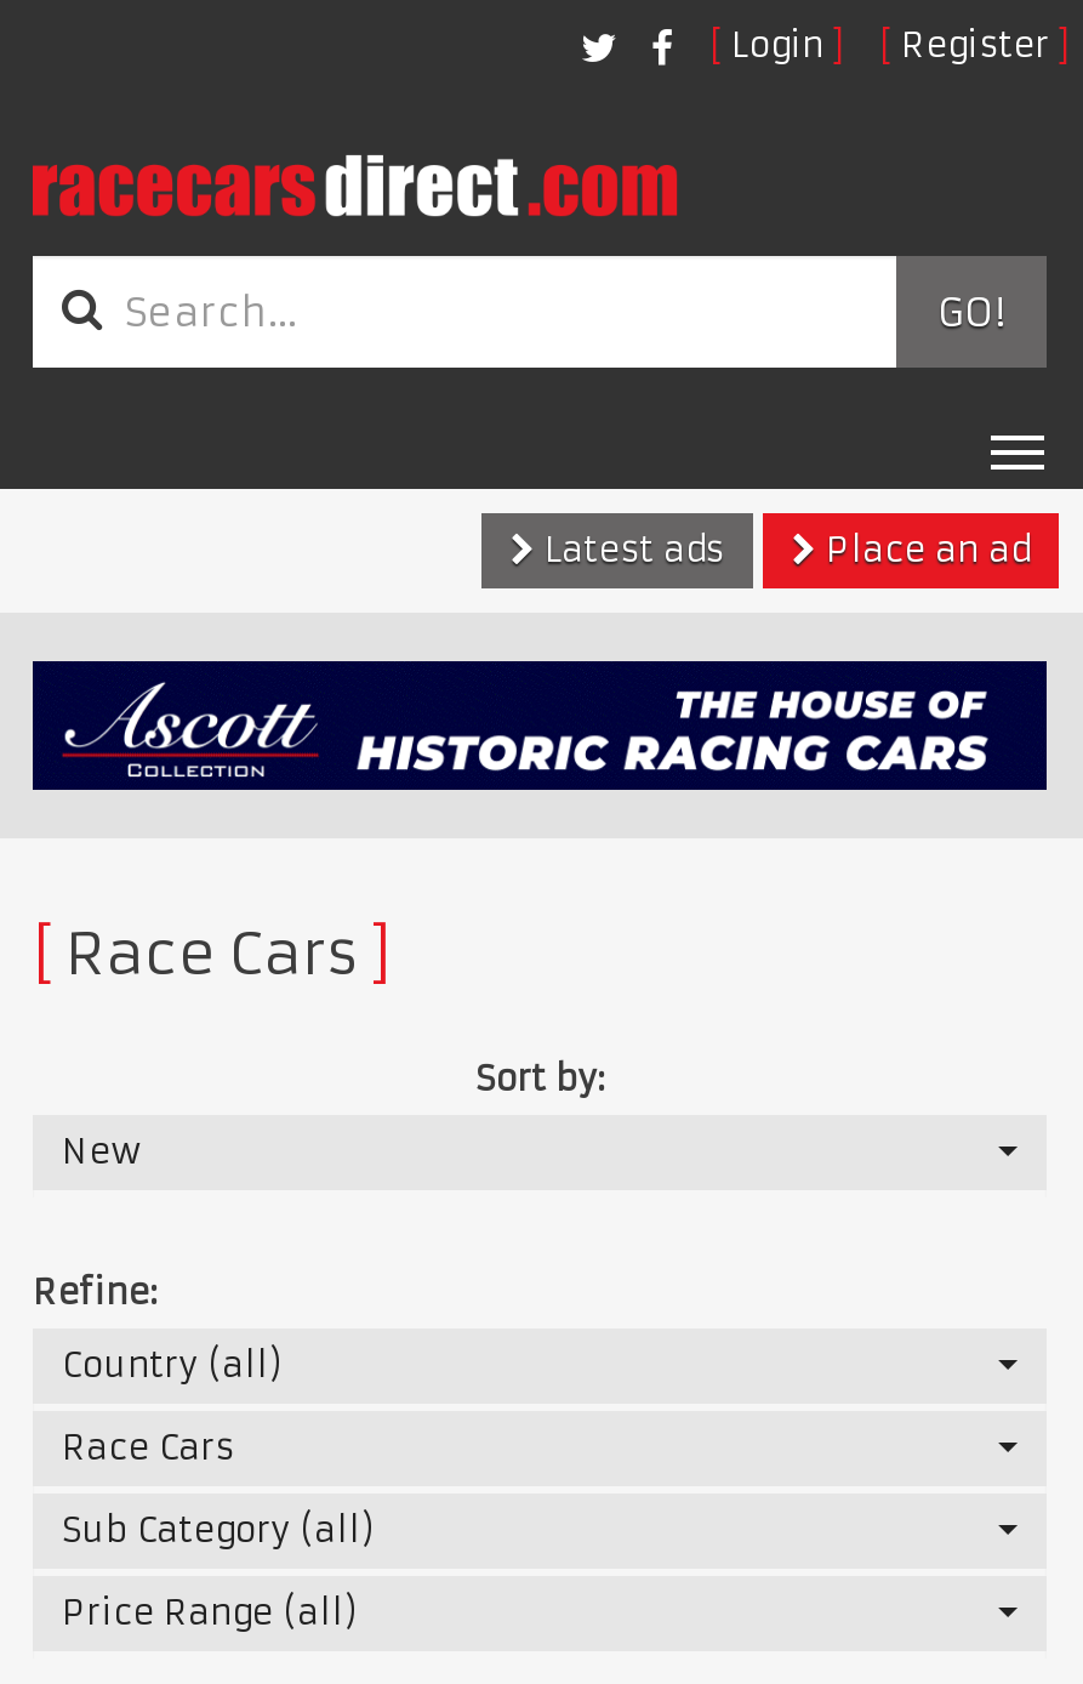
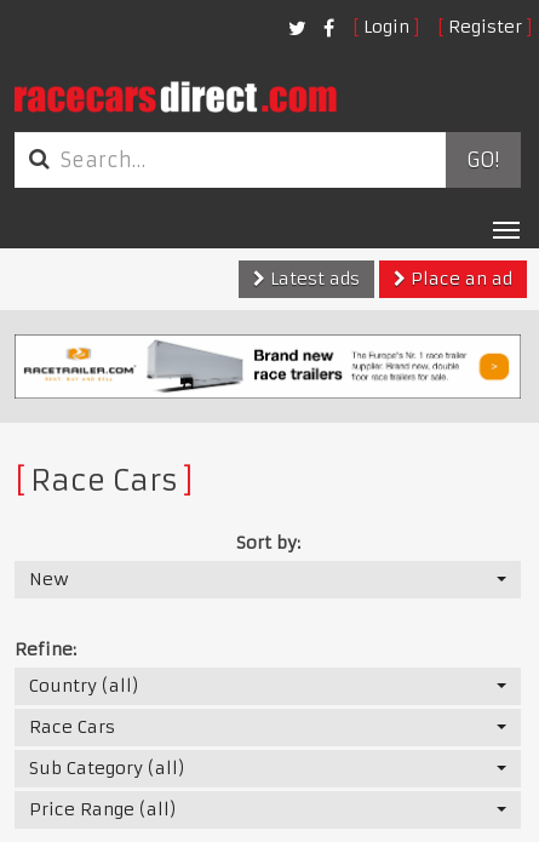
[30,659,1049,792] [image] -> [15,334,521,399] [image]

